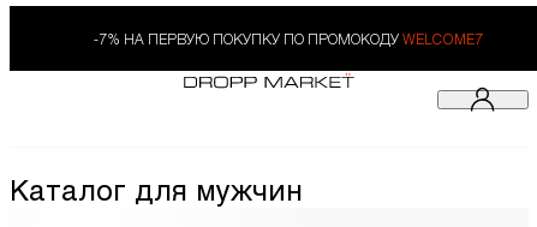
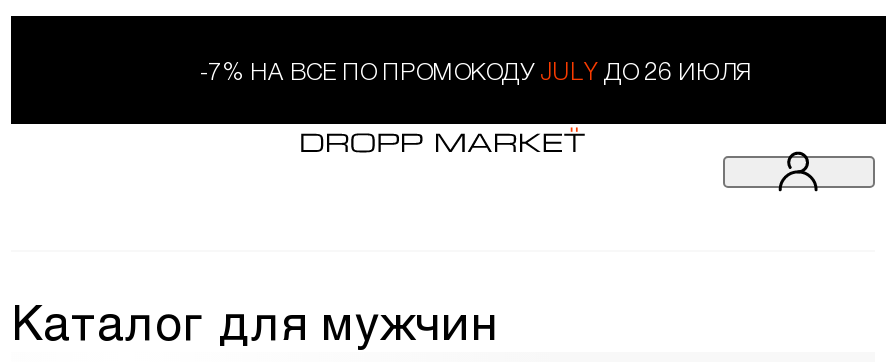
[94,30,483,47] -7% НА ПЕРВУЮ ПОКУПКУ ПО ПРОМОКОДУ WELCOME7 -> [200,56,750,84] -7% НА ВСЕ ПО ПРОМОКОДУ JULY ДО 26 ИЮЛЯ

